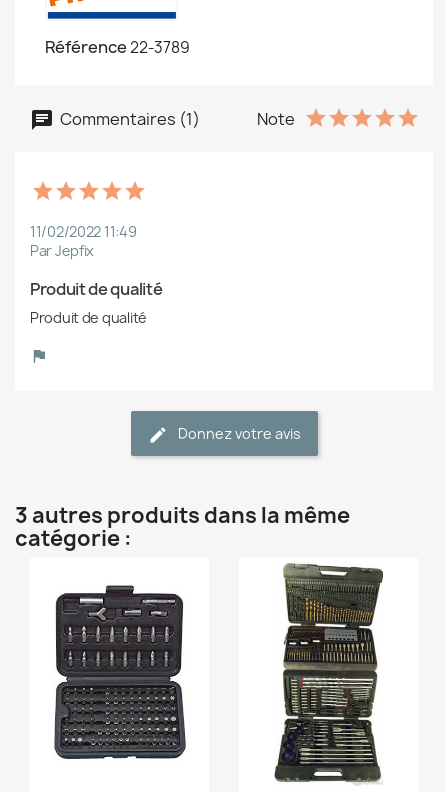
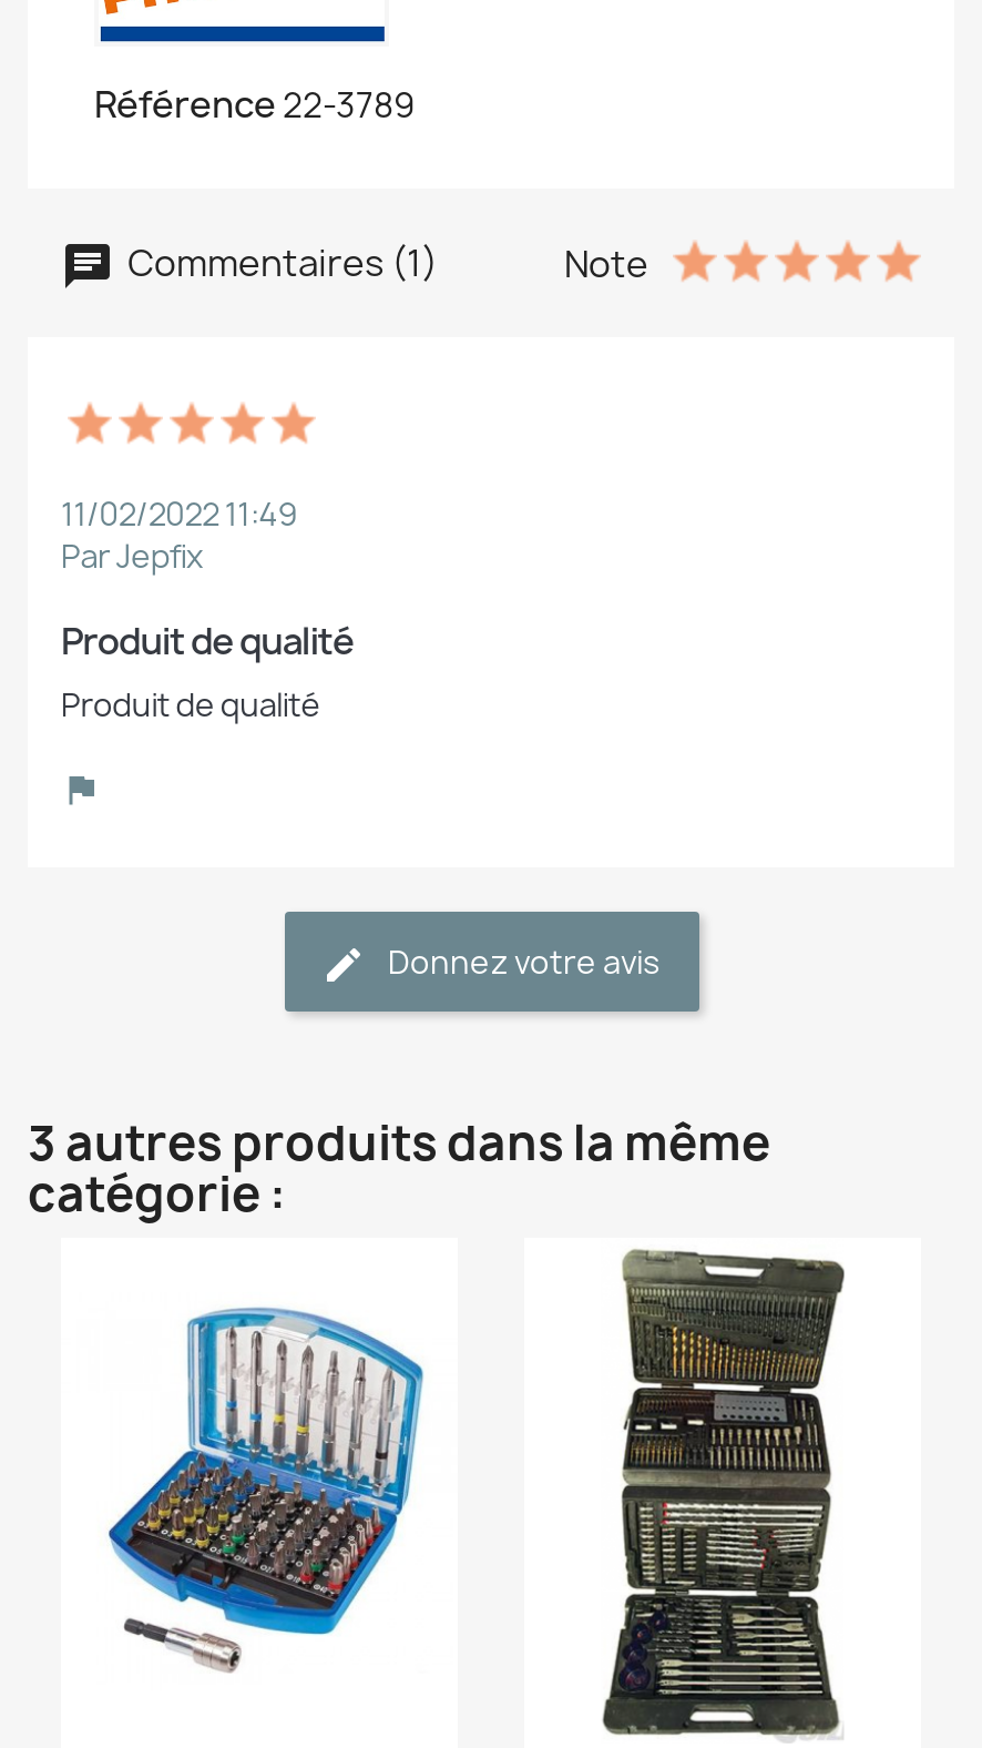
[52,584,193,760] [image] -> [105,1298,424,1684] [image]

